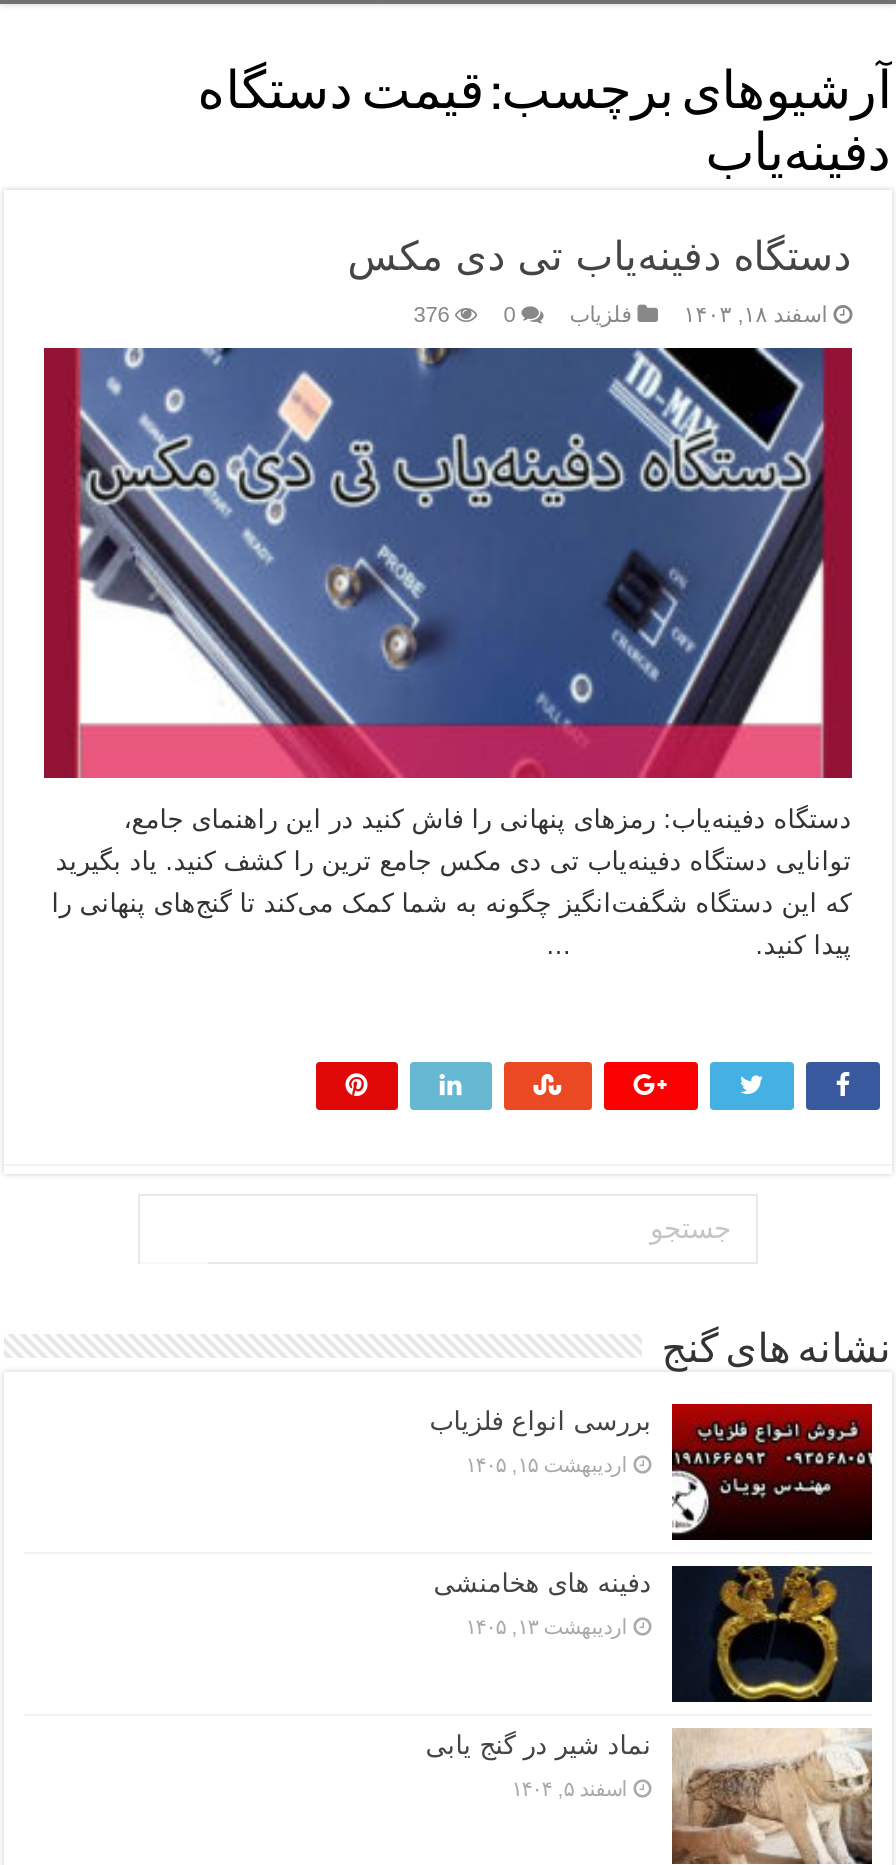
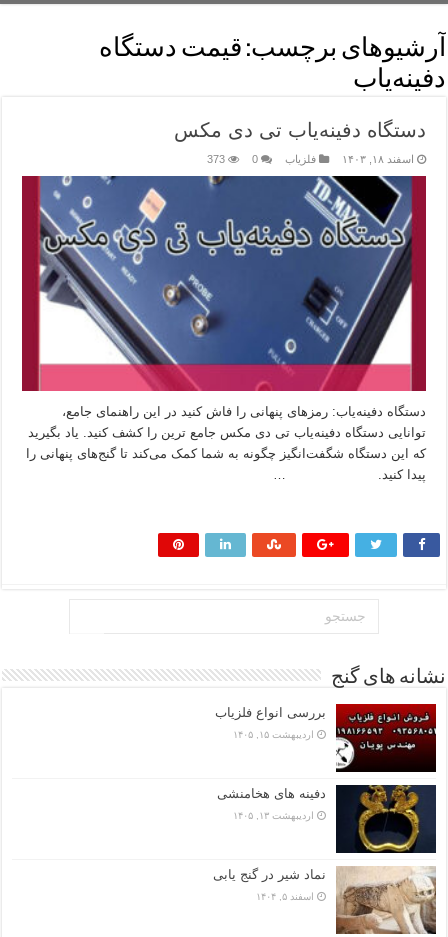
[416,302,452,326] 376 -> [208,153,226,165] 373

